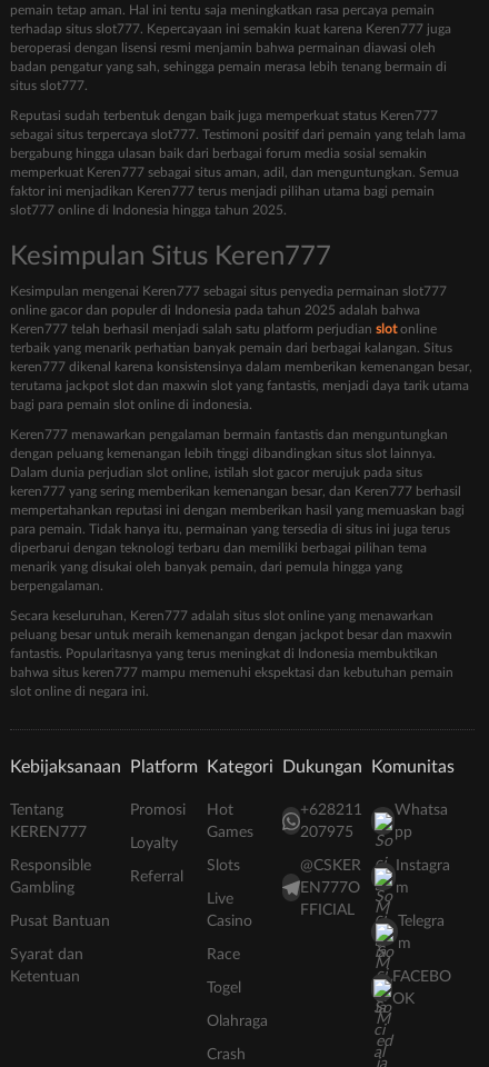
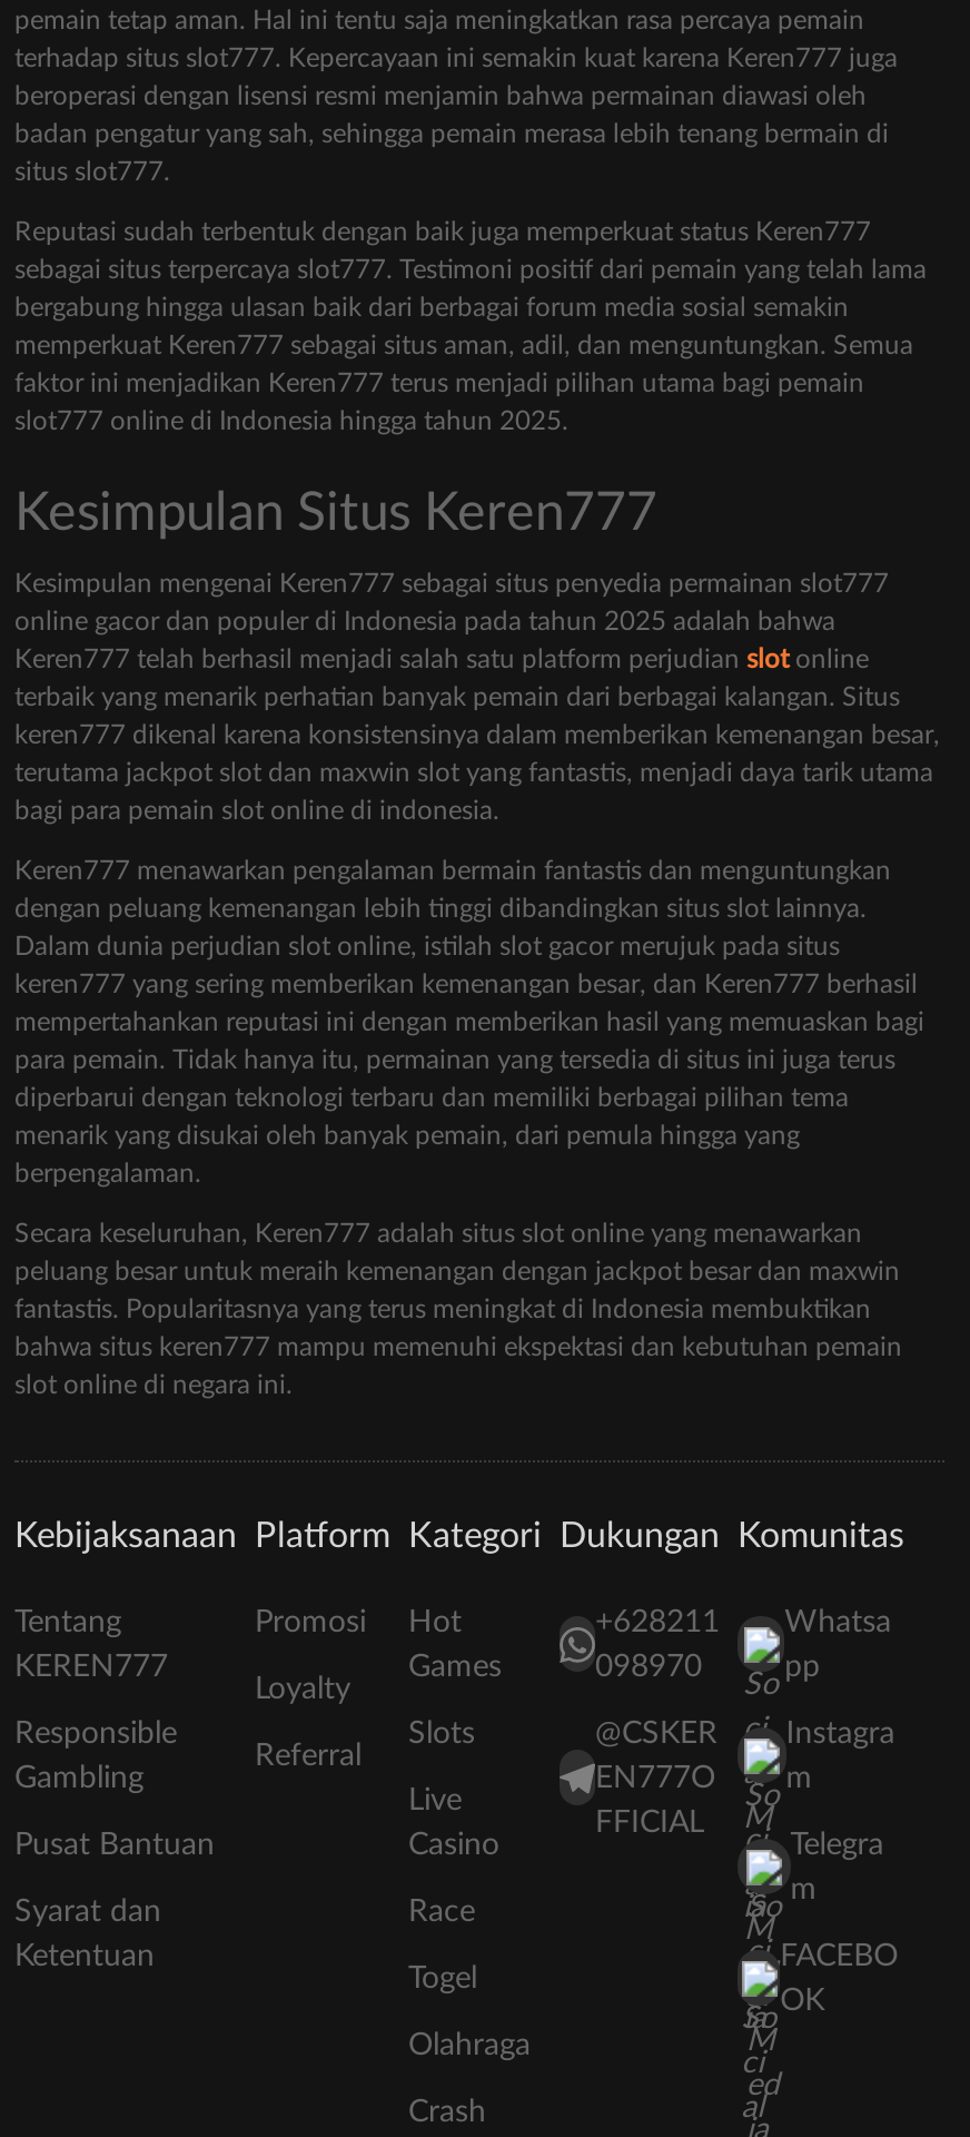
[300,825,353,840] 207975 -> [595,1652,702,1683] 098970

